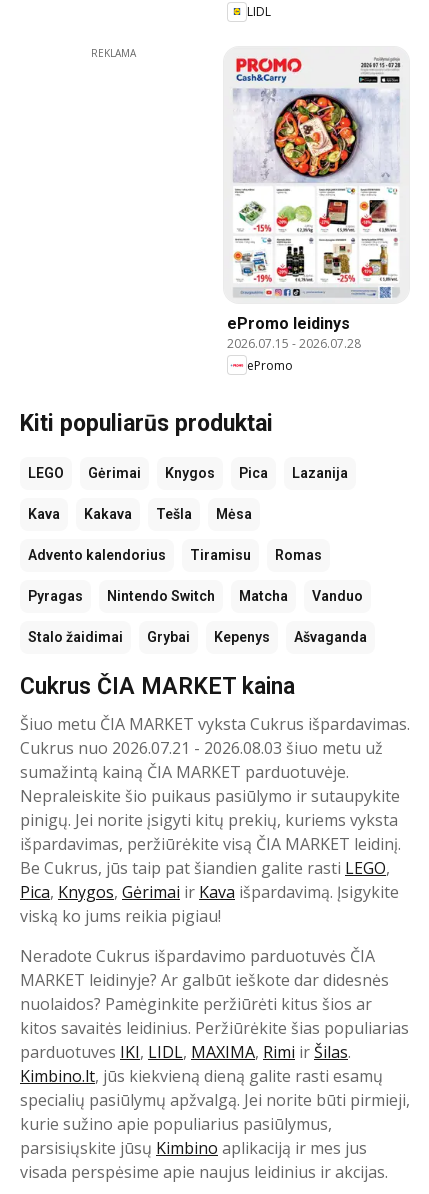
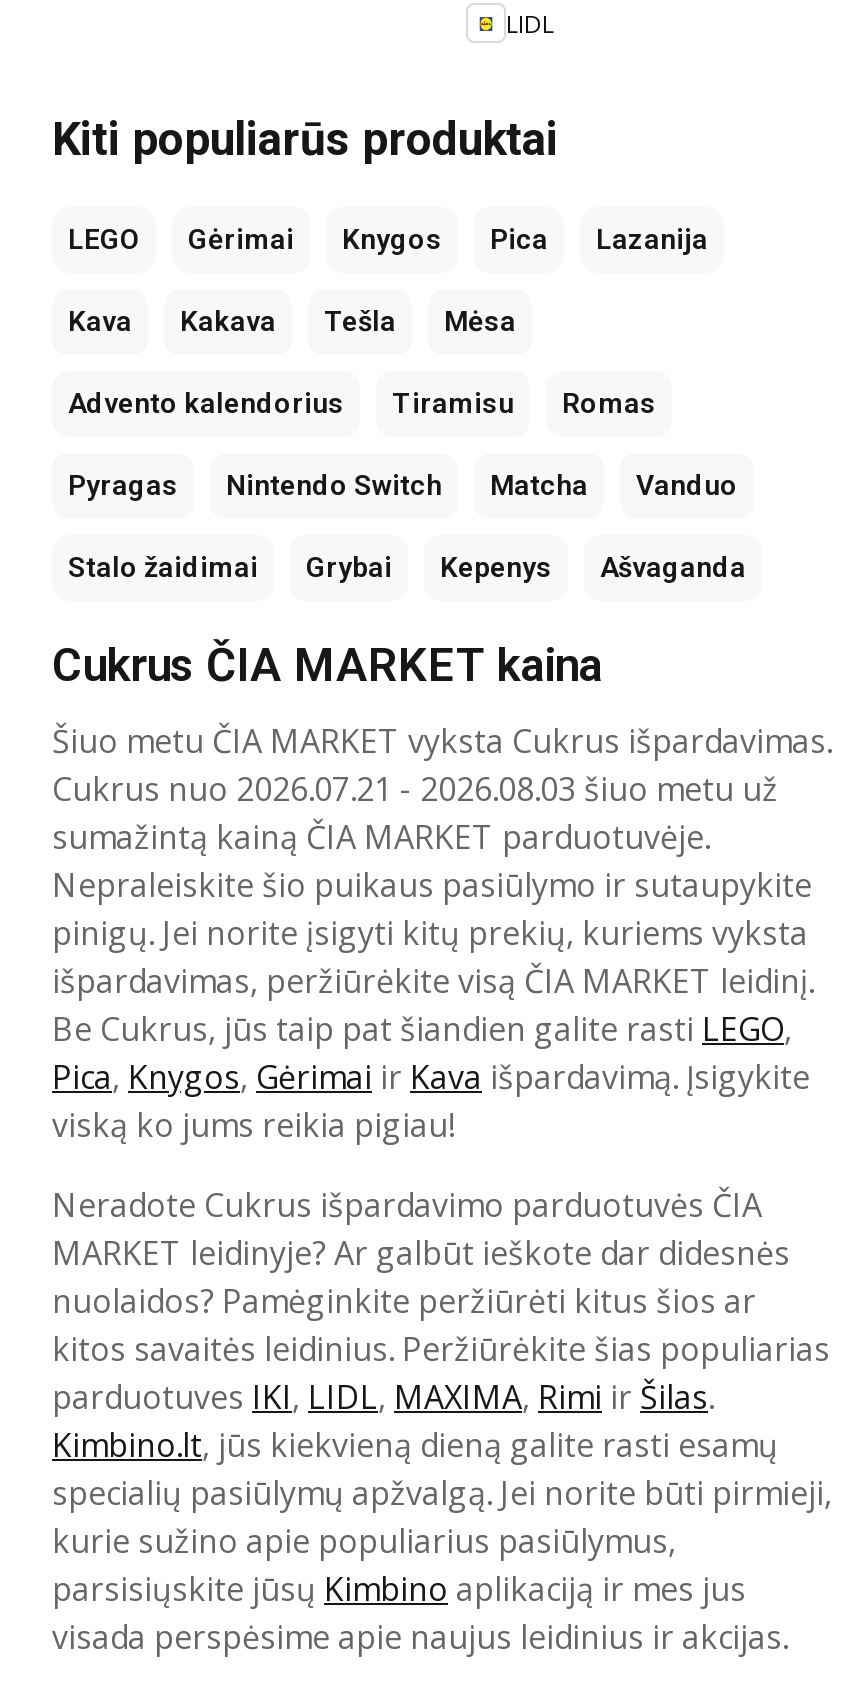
[91,46,136,60] REKLAMA -> none
[227,56,402,374] [image] | ePromo leidinys | 2026.07.15 - 2026.07.28 | ePromo -> none

